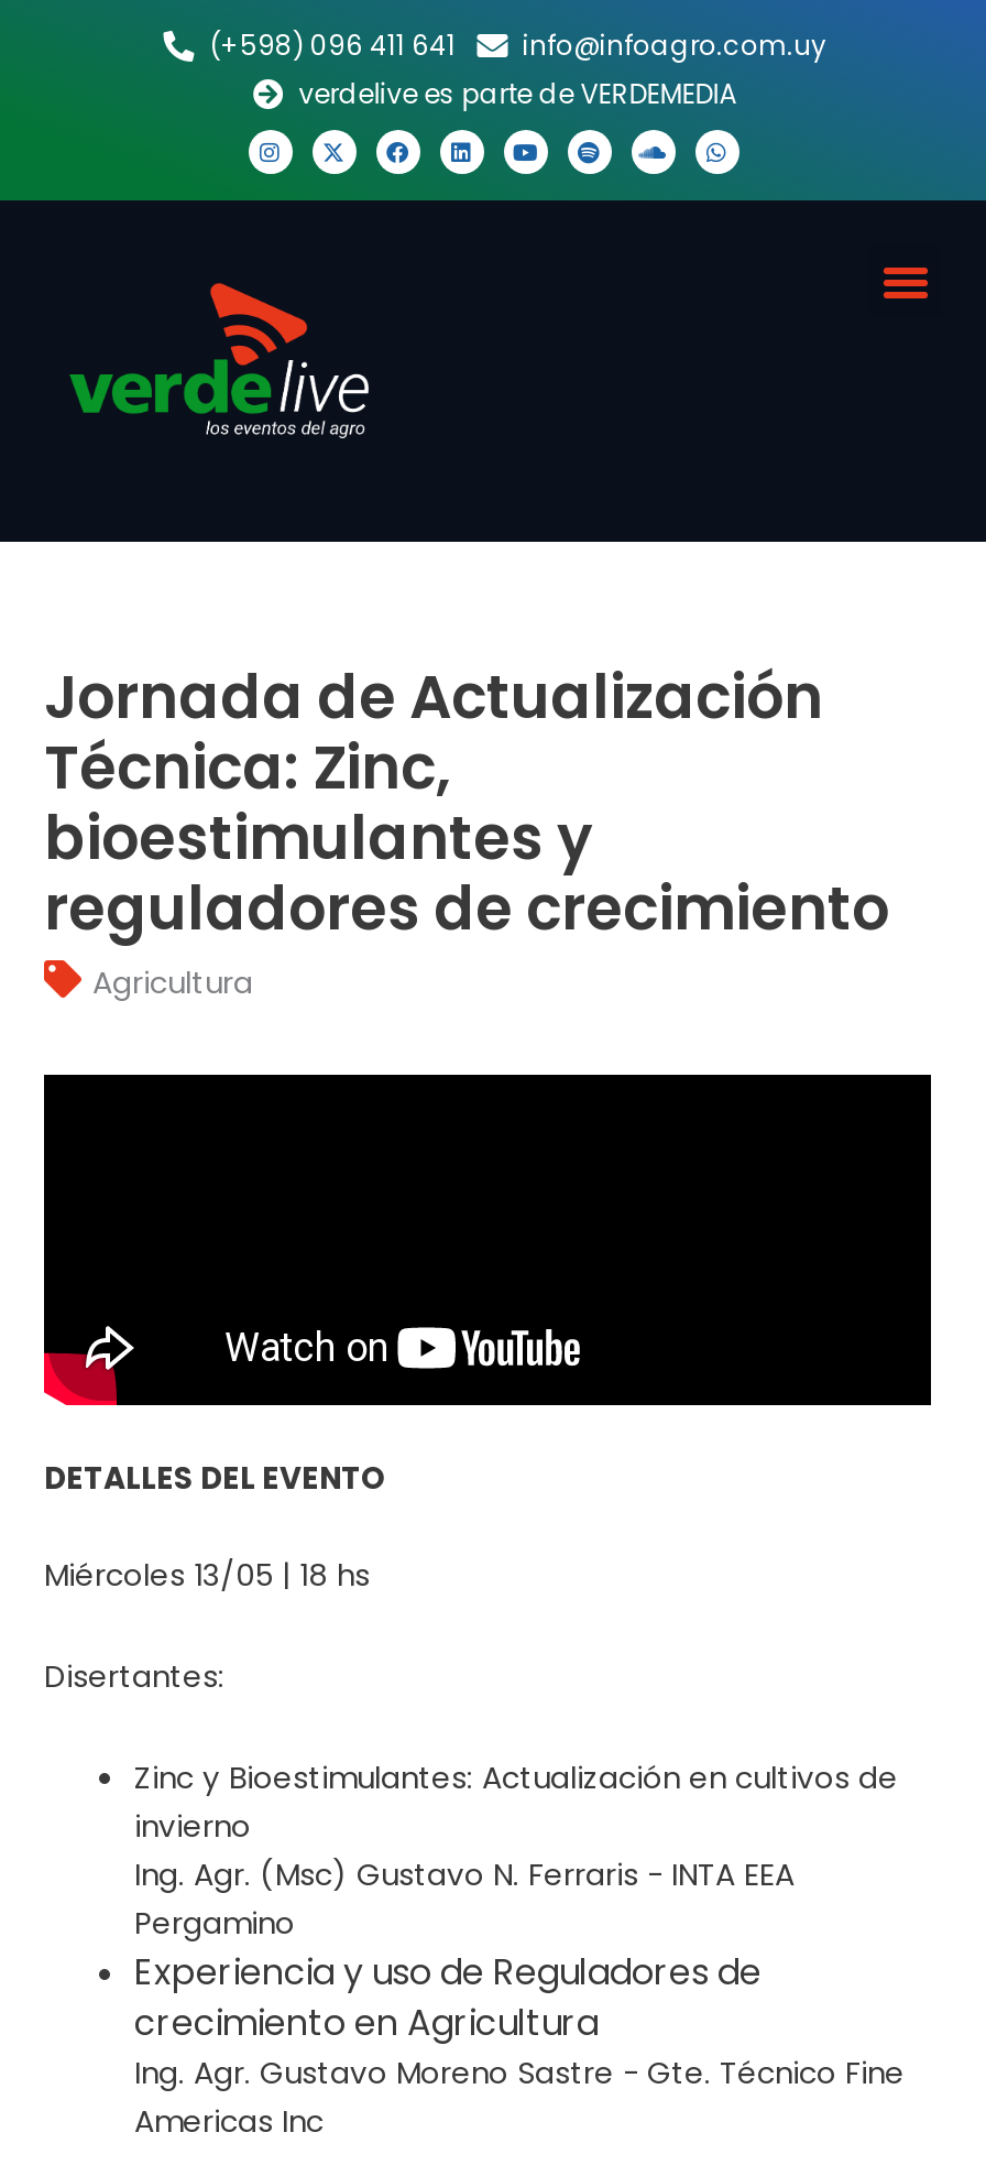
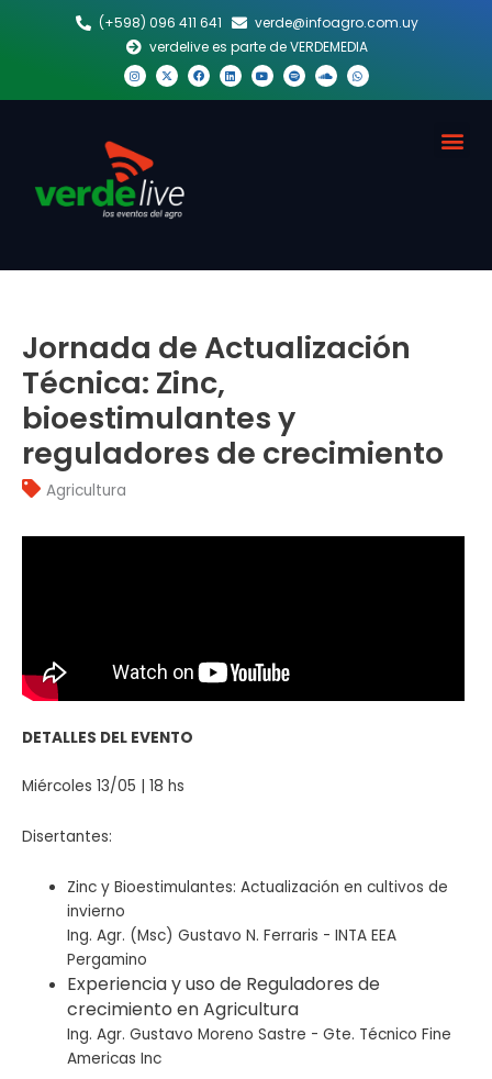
[523,26,826,64] info@infoagro.com.uy -> [255,13,418,32] verde@infoagro.com.uy

